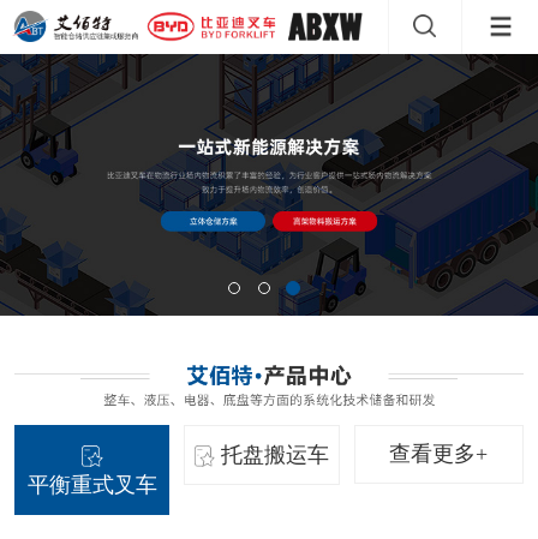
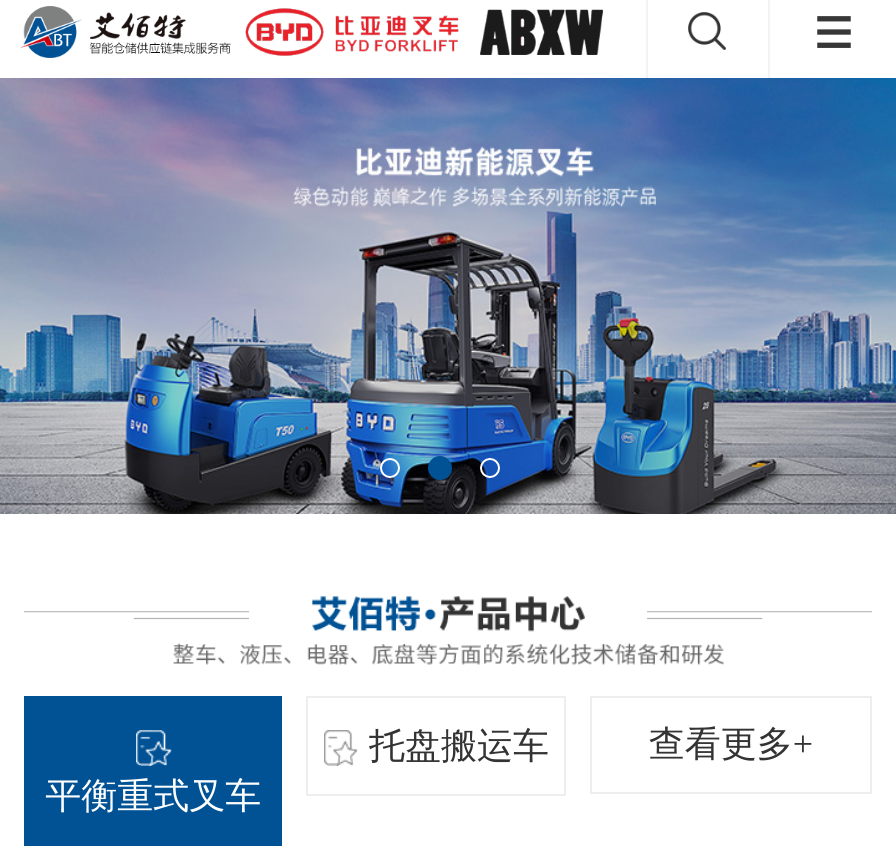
[4,53,534,316] [image] -> [6,76,890,514] [image]

